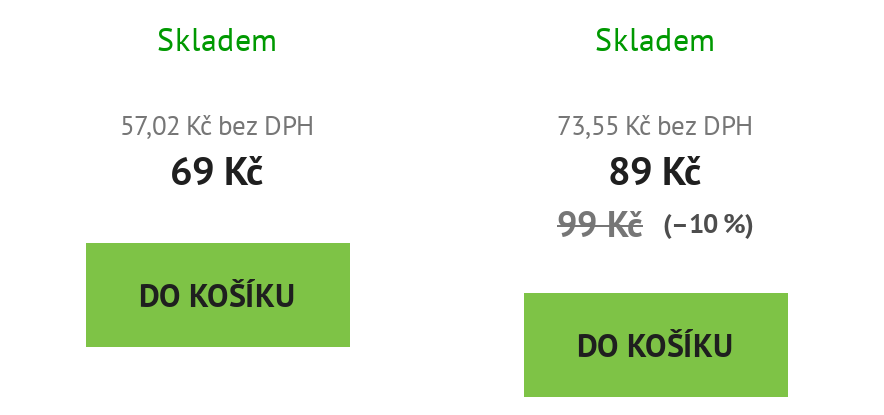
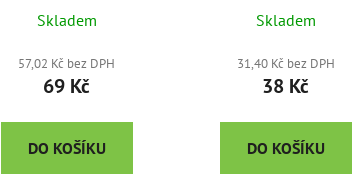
[557,106,753,246] 73,55 Kč bez DPH | 89 Kč | 99 Kč (–10 %) -> [236,54,334,99] 31,40 Kč bez DPH | 38 Kč

